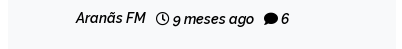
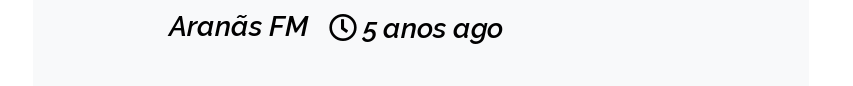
[170,11,289,27] 9 meses ago | 6 -> [357,12,503,44] 5 anos ago

